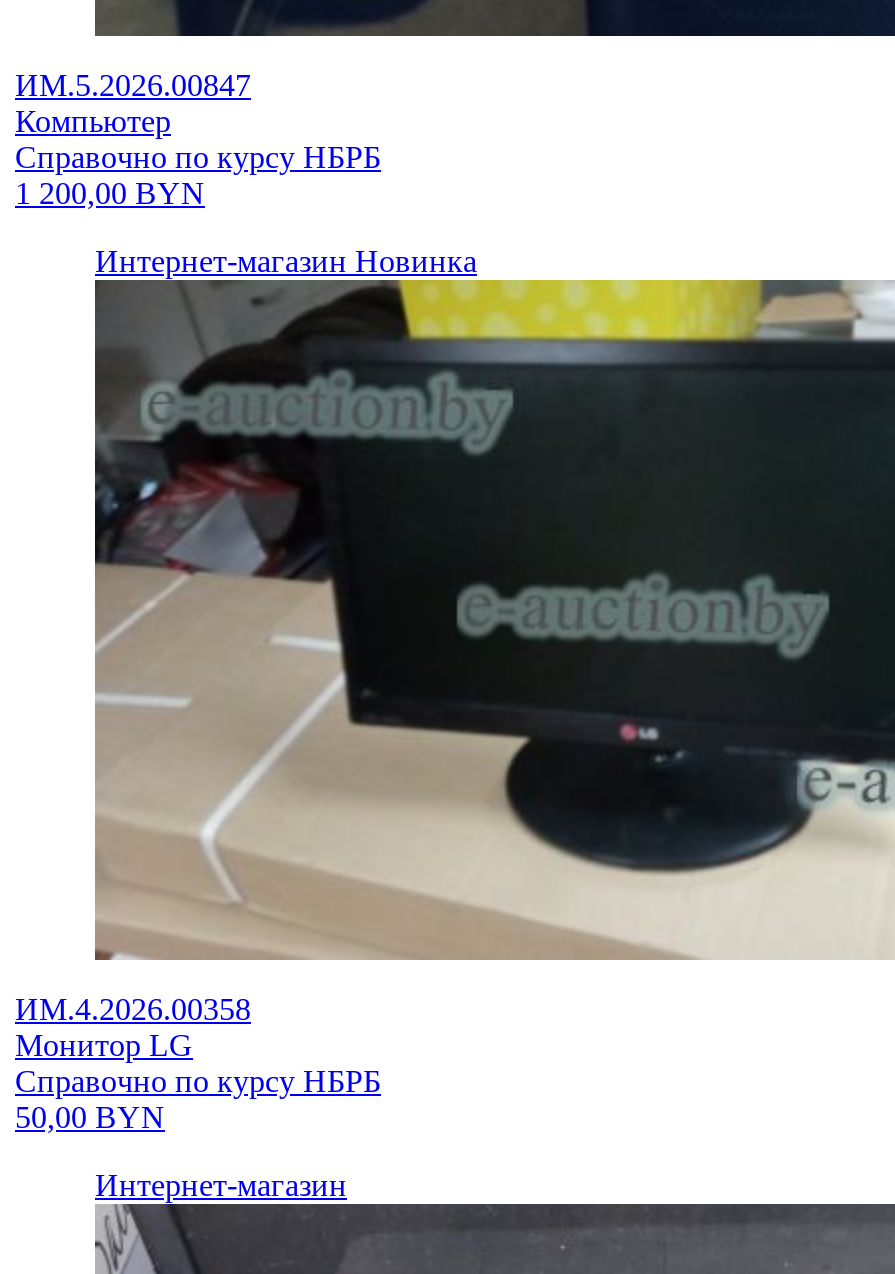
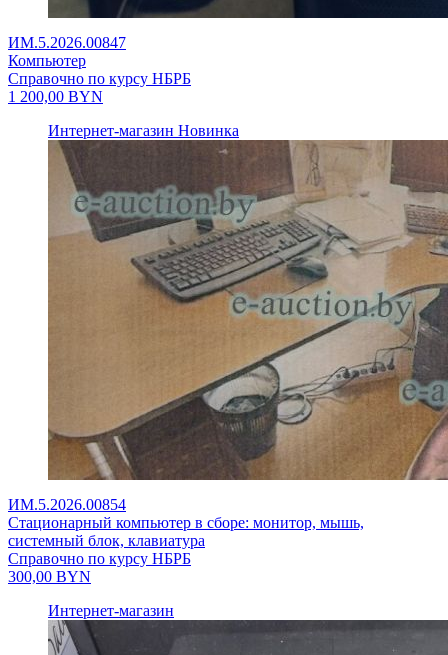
[15,278,889,1062] [image] | ИМ.4.2026.00358 | Монитор LG -> [8,139,445,549] [image] | ИМ.5.2026.00854 | Стационарный компьютер в сборе: монитор, мышь, | системный блок, клавиатура
[15,1100,165,1134] 50,00 BYN -> [8,568,91,585] 300,00 BYN

